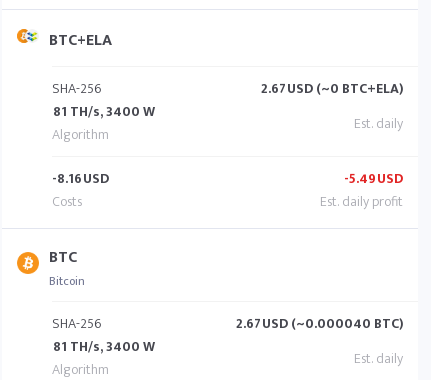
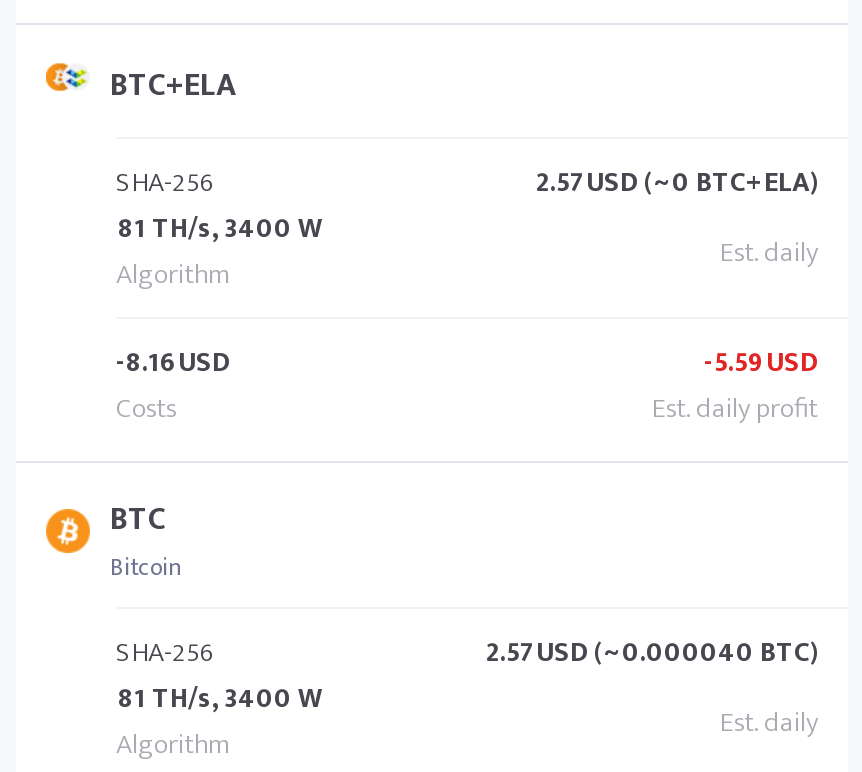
[261,77,403,100] 2.67USD (~0 BTC+ELA) -> [536,159,818,205] 2.57USD (~0 BTC+ELA)
[344,167,403,190] -5.49USD -> [704,339,818,385] -5.59USD
[236,312,403,335] 2.67USD (~0.000040 BTC) -> [486,629,818,675] 2.57USD (~0.000040 BTC)

